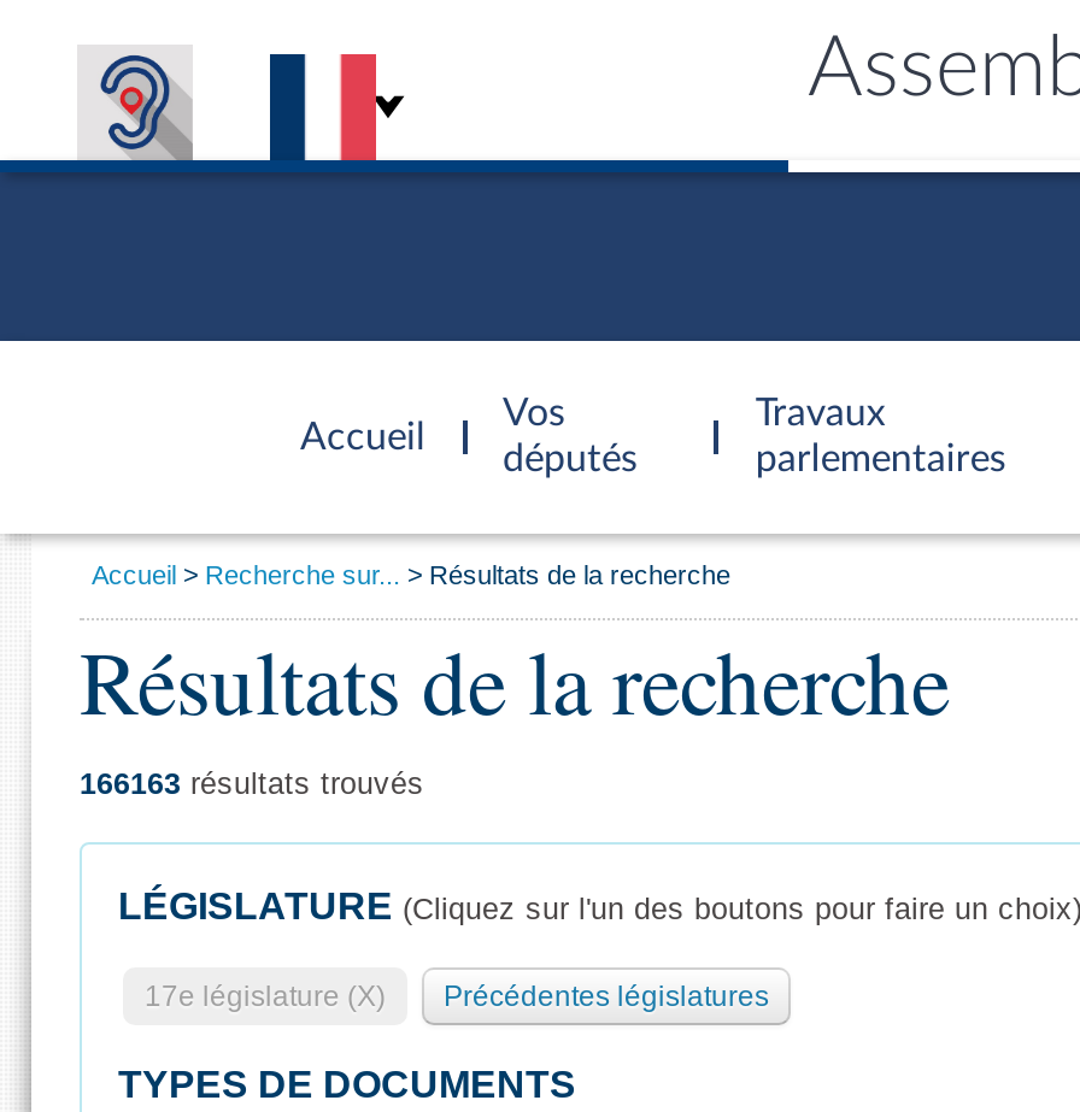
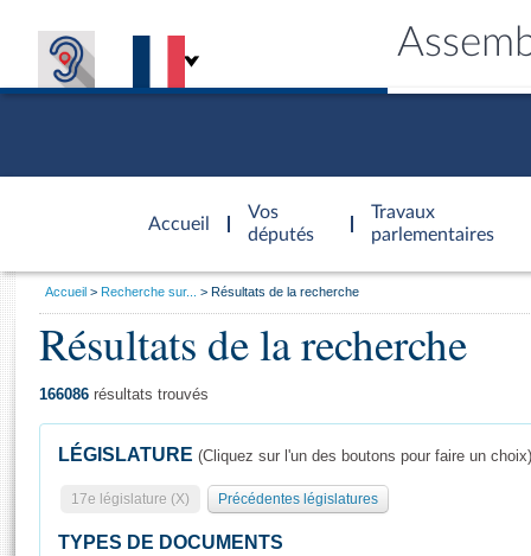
[80,767,424,801] 166163 résultats trouvés -> [39,386,209,403] 166086 résultats trouvés

